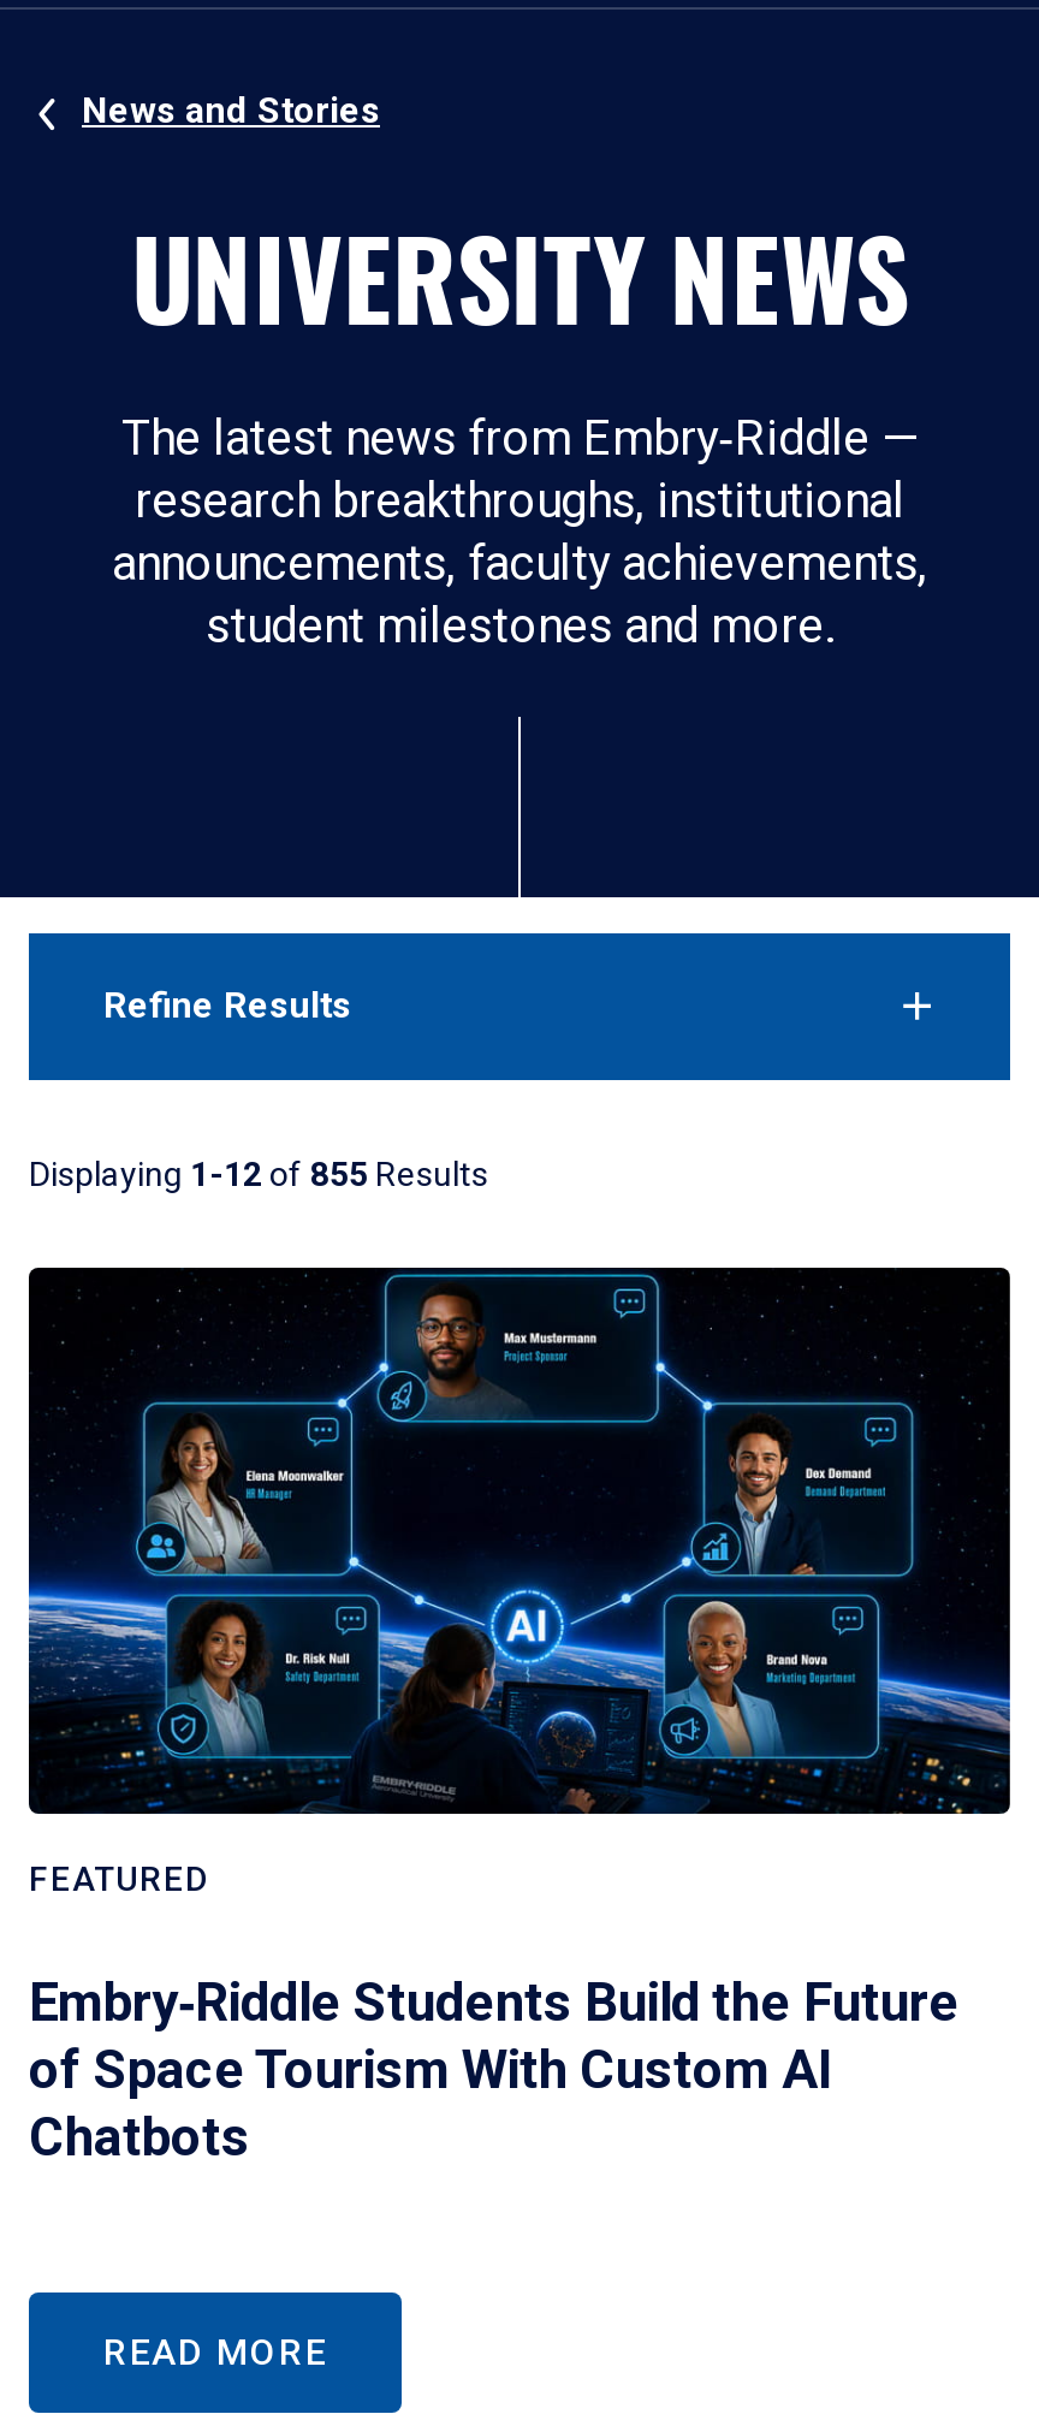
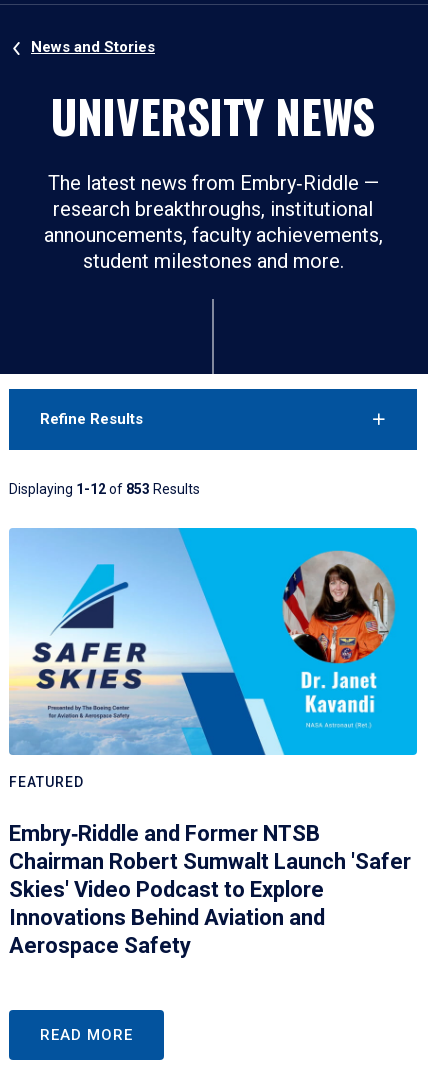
[29,1153,488,1192] Displaying 1-12 of 855 Results -> [9,480,200,496] Displaying 1-12 of 853 Results
[26,1265,1013,1816] [image] -> [9,527,418,756] [image]
[29,1972,960,2167] Embry‑Riddle Students Build the Future | of Space Tourism With Custom AI | Chatbots -> [9,821,411,958] Embry‑Riddle and Former NTSB | Chairman Robert Sumwalt Launch 'Safer | Skies' Video Podcast to Explore | Innovations Behind Aviation and | Aerospace Safety

